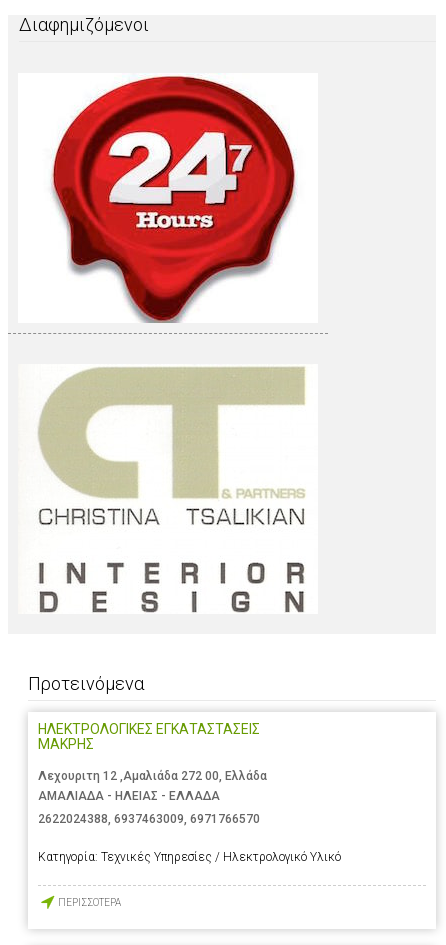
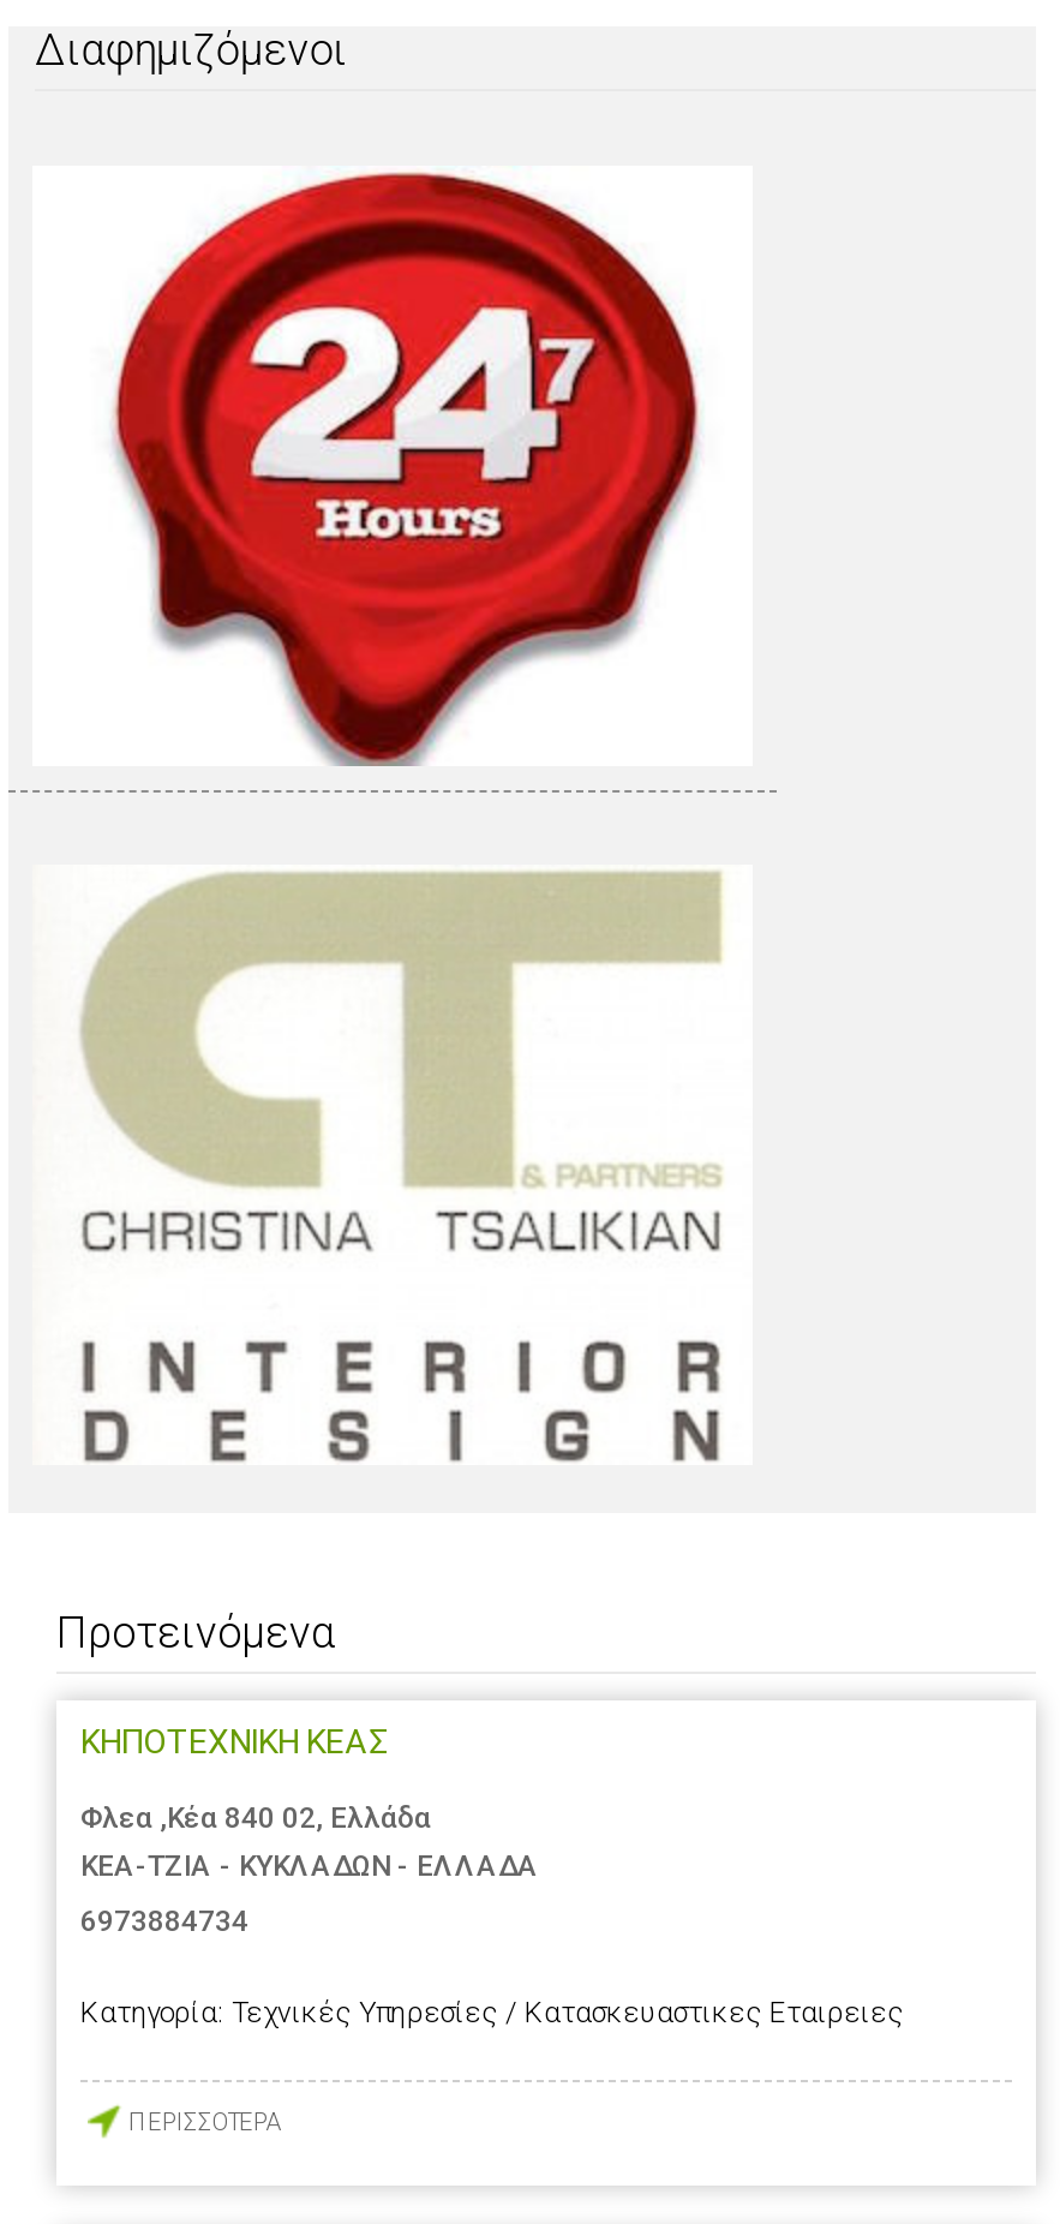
[38,721,260,752] ΗΛΕΚΤΡΟΛΟΓΙΚΕΣ ΕΓΚΑΤΑΣΤΑΣΕΙΣ | ΜΑΚΡΗΣ -> [80,1722,388,1760] ΚΗΠΟΤΕΧΝΙΚΗ ΚΕΑΣ
[38,769,267,803] Λεχουριτη 12 ,Αμαλιάδα 272 00, Ελλάδα | ΑΜΑΛΙΑΔΑ - ΗΛΕΙΑΣ - ΕΛΛΑΔΑ -> [80,1801,539,1883] Φλεα ,Κέα 840 02, Ελλάδα | ΚΕΑ-ΤΖΙΑ - ΚΥΚΛΑΔΩΝ - ΕΛΛΑΔΑ
[38,812,260,826] 2622024388, 6937463009, 6971766570 -> [80,1904,248,1938] 6973884734
[38,850,341,864] Κατηγορία: Τεχνικές Υπηρεσίες / Ηλεκτρολογικό Υλικό -> [80,1996,904,2030] Κατηγορία: Τεχνικές Υπηρεσίες / Κατασκευαστικες Εταιρειες

